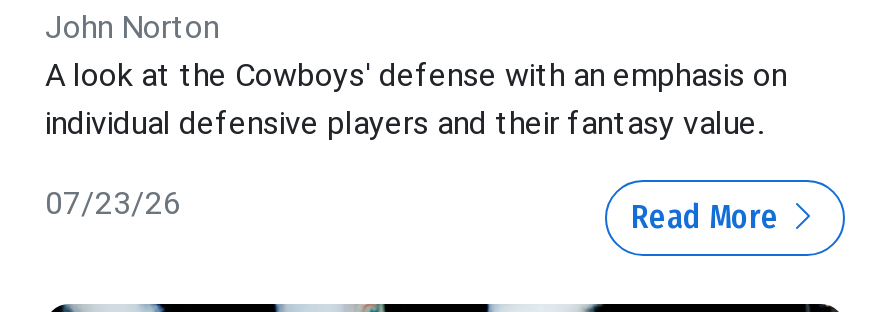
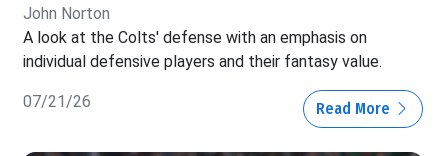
[45,56,787,94] A look at the Cowboys' defense with an emphasis on -> [23,28,367,47] A look at the Colts' defense with an emphasis on
[45,184,181,222] 07/23/26 -> [23,92,91,111] 07/21/26

